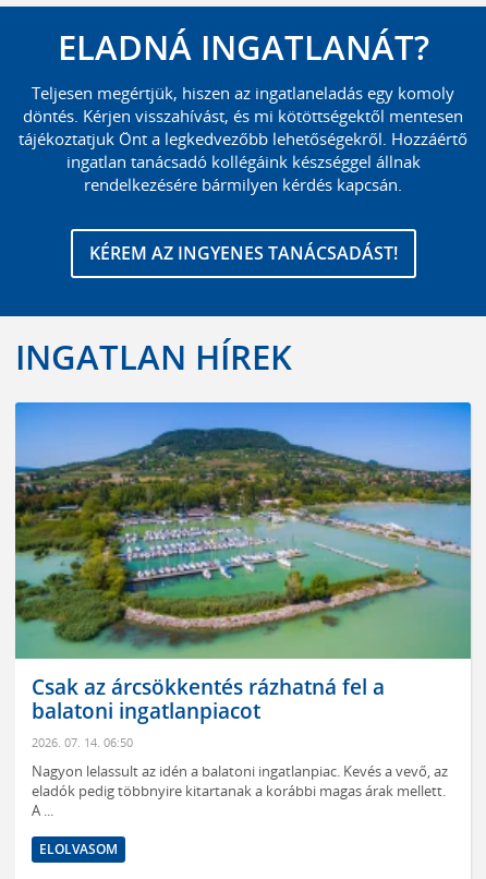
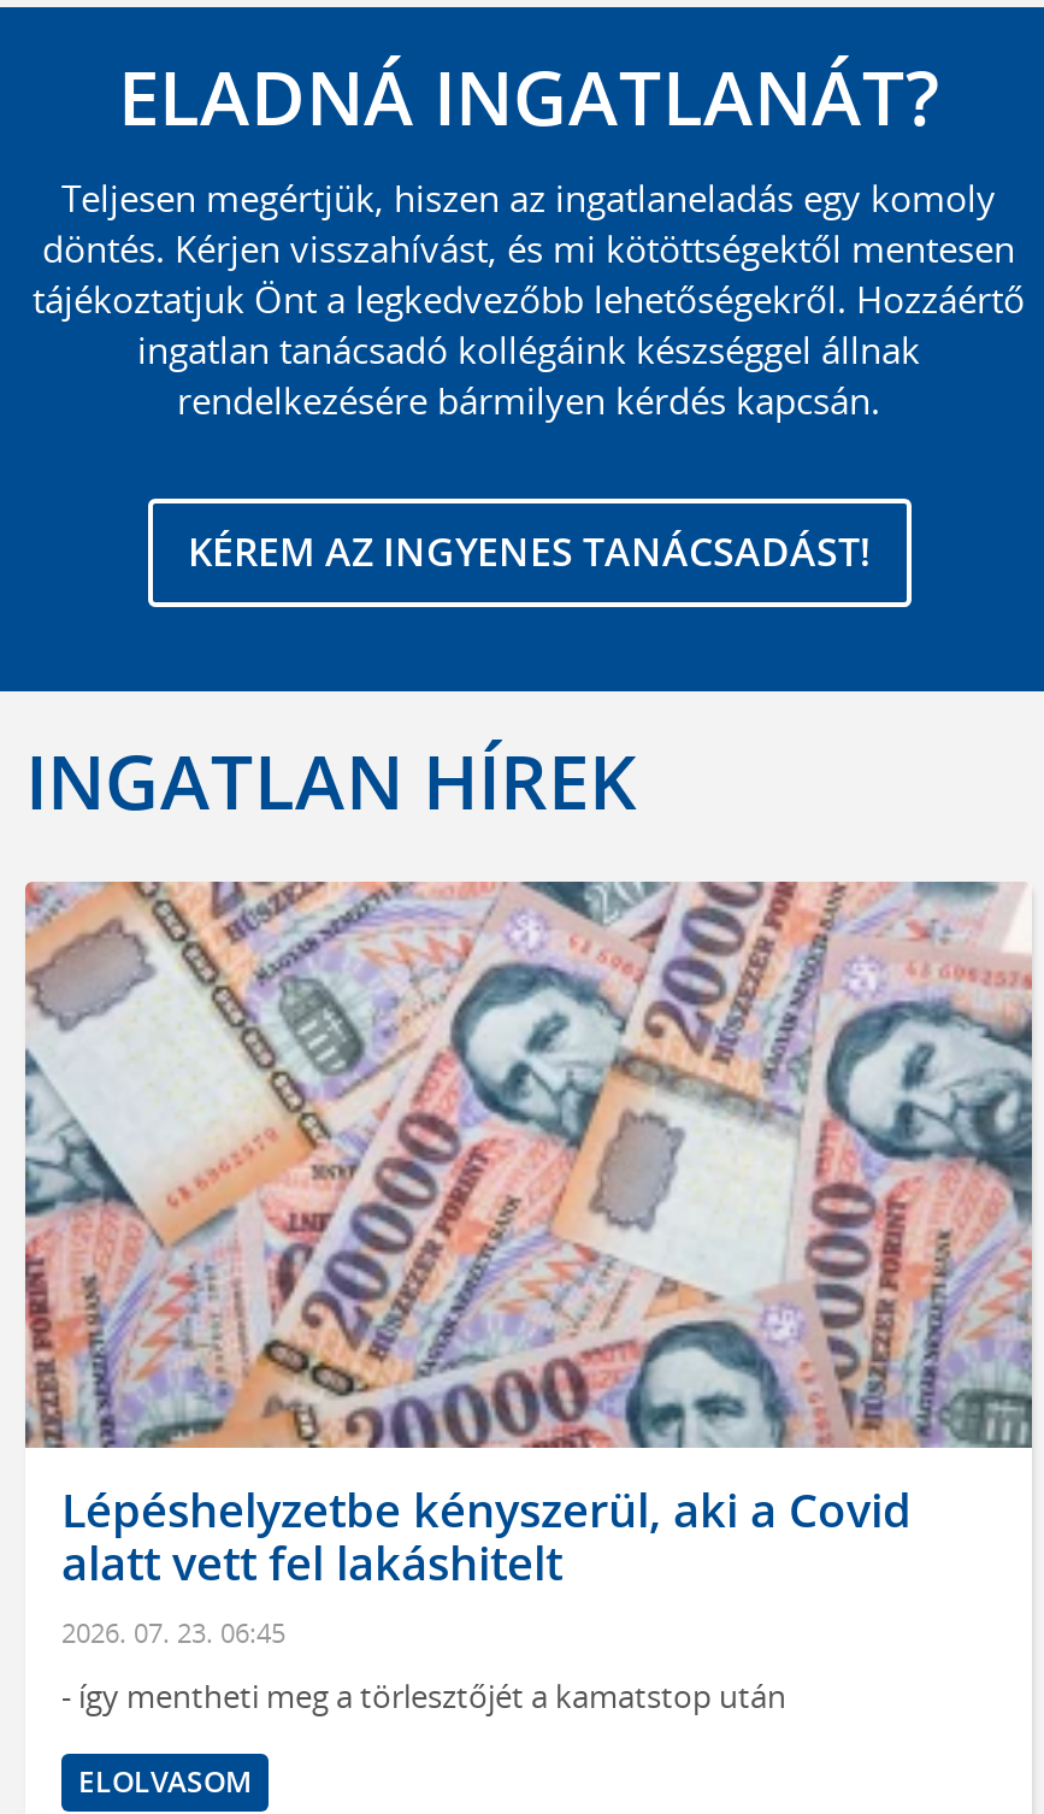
[14,401,472,751] [image] | Csak az árcsökkentés rázhatná fel a | balatoni ingatlanpiacot | 2026. 07. 14. 06:50 -> [23,879,1032,1651] [image] | Lépéshelyzetbe kényszerül, aki a Covid | alatt vett fel lakáshitelt | 2026. 07. 23. 06:45
[32,762,448,820] Nagyon lelassult az idén a balatoni ingatlanpiac. Kevés a vevő, az | eladók pedig többnyire kitartanak a korábbi magas árak mellett. | A ... -> [61,1675,786,1718] - így mentheti meg a törlesztőjét a kamatstop után

